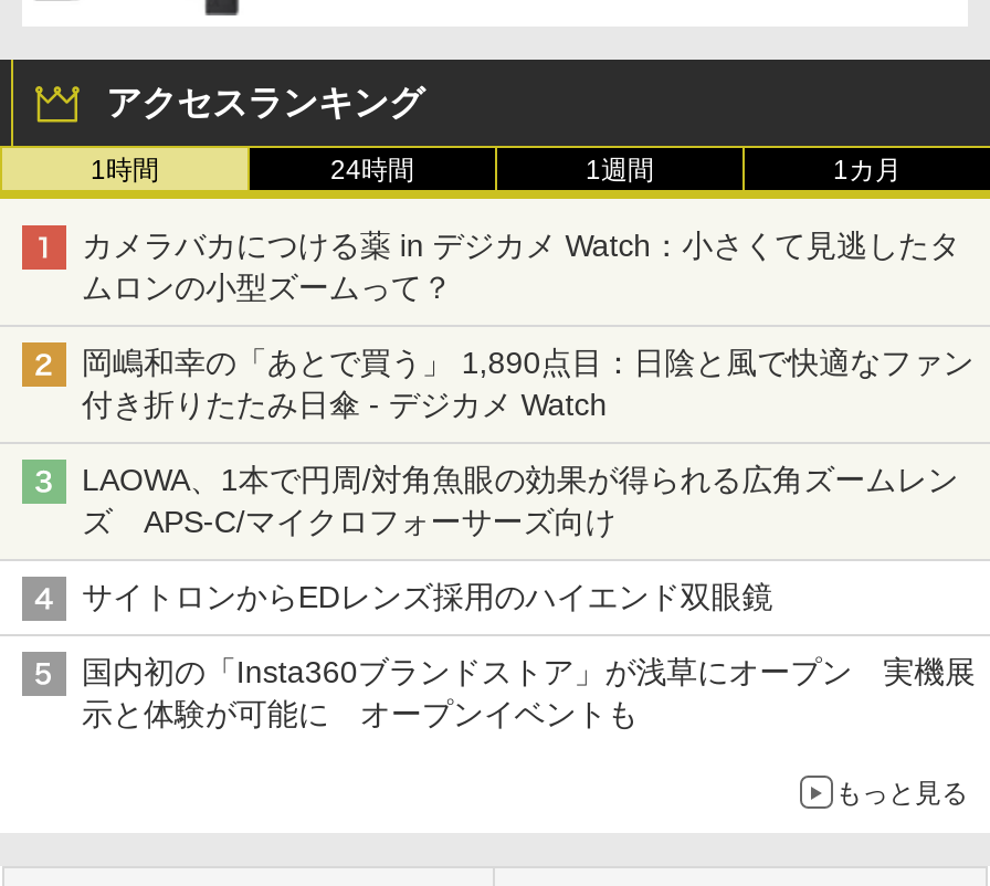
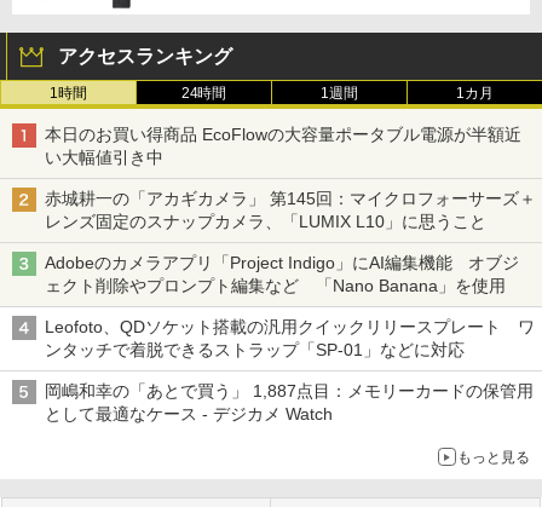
[82,226,960,304] カメラバカにつける薬 in デジカメ Watch：小さくて見逃したタ | ムロンの小型ズームって？ -> [45,124,521,166] 本日のお買い得商品 EcoFlowの大容量ポータブル電源が半額近 | い大幅値引き中
[82,344,973,421] 岡嶋和幸の「あとで買う」 1,890点目：日陰と風で快適なファン | 付き折りたたみ日傘 - デジカメ Watch -> [45,188,535,231] 赤城耕一の「アカギカメラ」 第145回：マイクロフォーサーズ＋ | レンズ固定のスナップカメラ、「LUMIX L10」に思うこと
[82,461,958,538] LAOWA、1本で円周/対角魚眼の効果が得られる広角ズームレン | ズ APS-C/マイクロフォーサーズ向け -> [45,252,520,295] Adobeのカメラアプリ「Project Indigo」にAI編集機能 オブジ | ェクト削除やプロンプト編集など 「Nano Banana」を使用
[82,578,804,613] サイトロンからEDレンズ採用のハイエンド双眼鏡 -> [45,316,534,359] Leofoto、QDソケット搭載の汎用クイックリリースプレート ワ | ンタッチで着脱できるストラップ「SP-01」などに対応
[82,653,976,730] 国内初の「Insta360ブランドストア」が浅草にオープン 実機展 | 示と体験が可能に オープンイベントも -> [45,381,533,423] 岡嶋和幸の「あとで買う」 1,887点目：メモリーカードの保管用 | として最適なケース - デジカメ Watch

